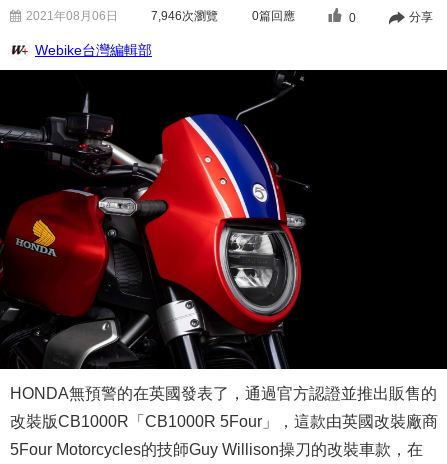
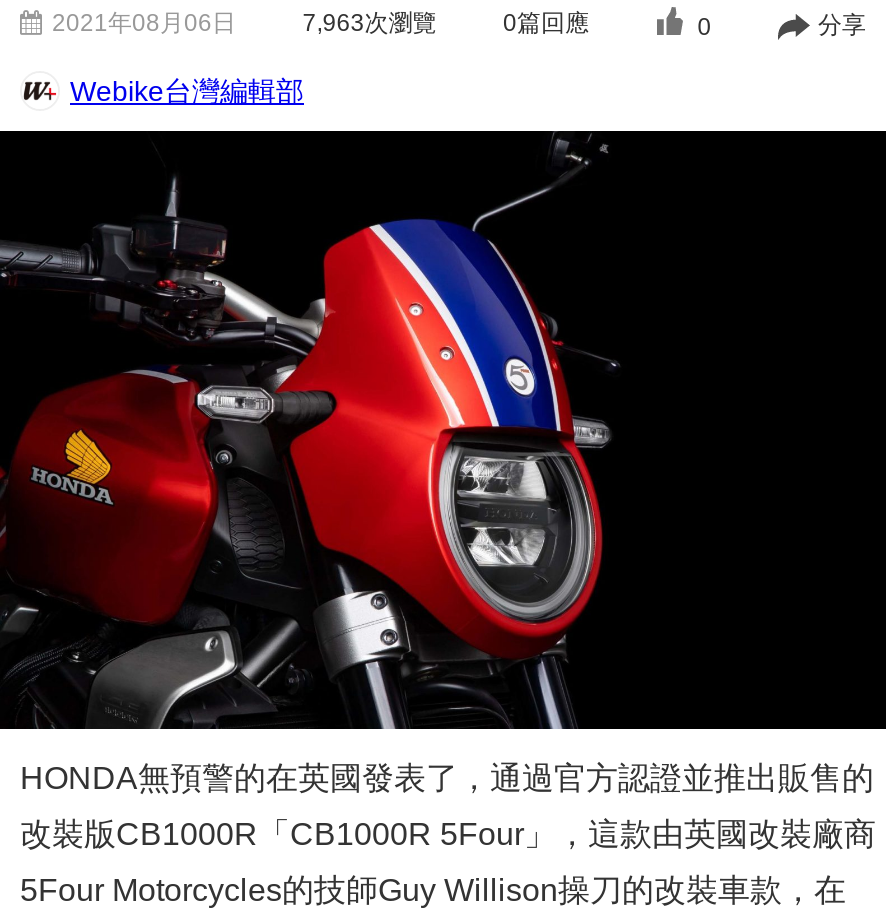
[151,10,218,22] 7,946次瀏覽 -> [302,12,436,36] 7,963次瀏覽

